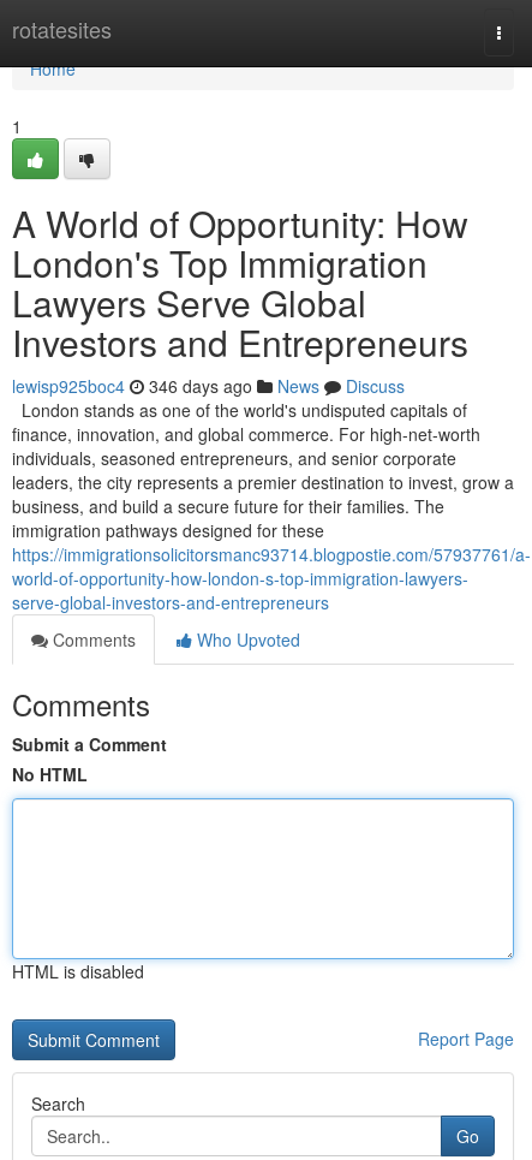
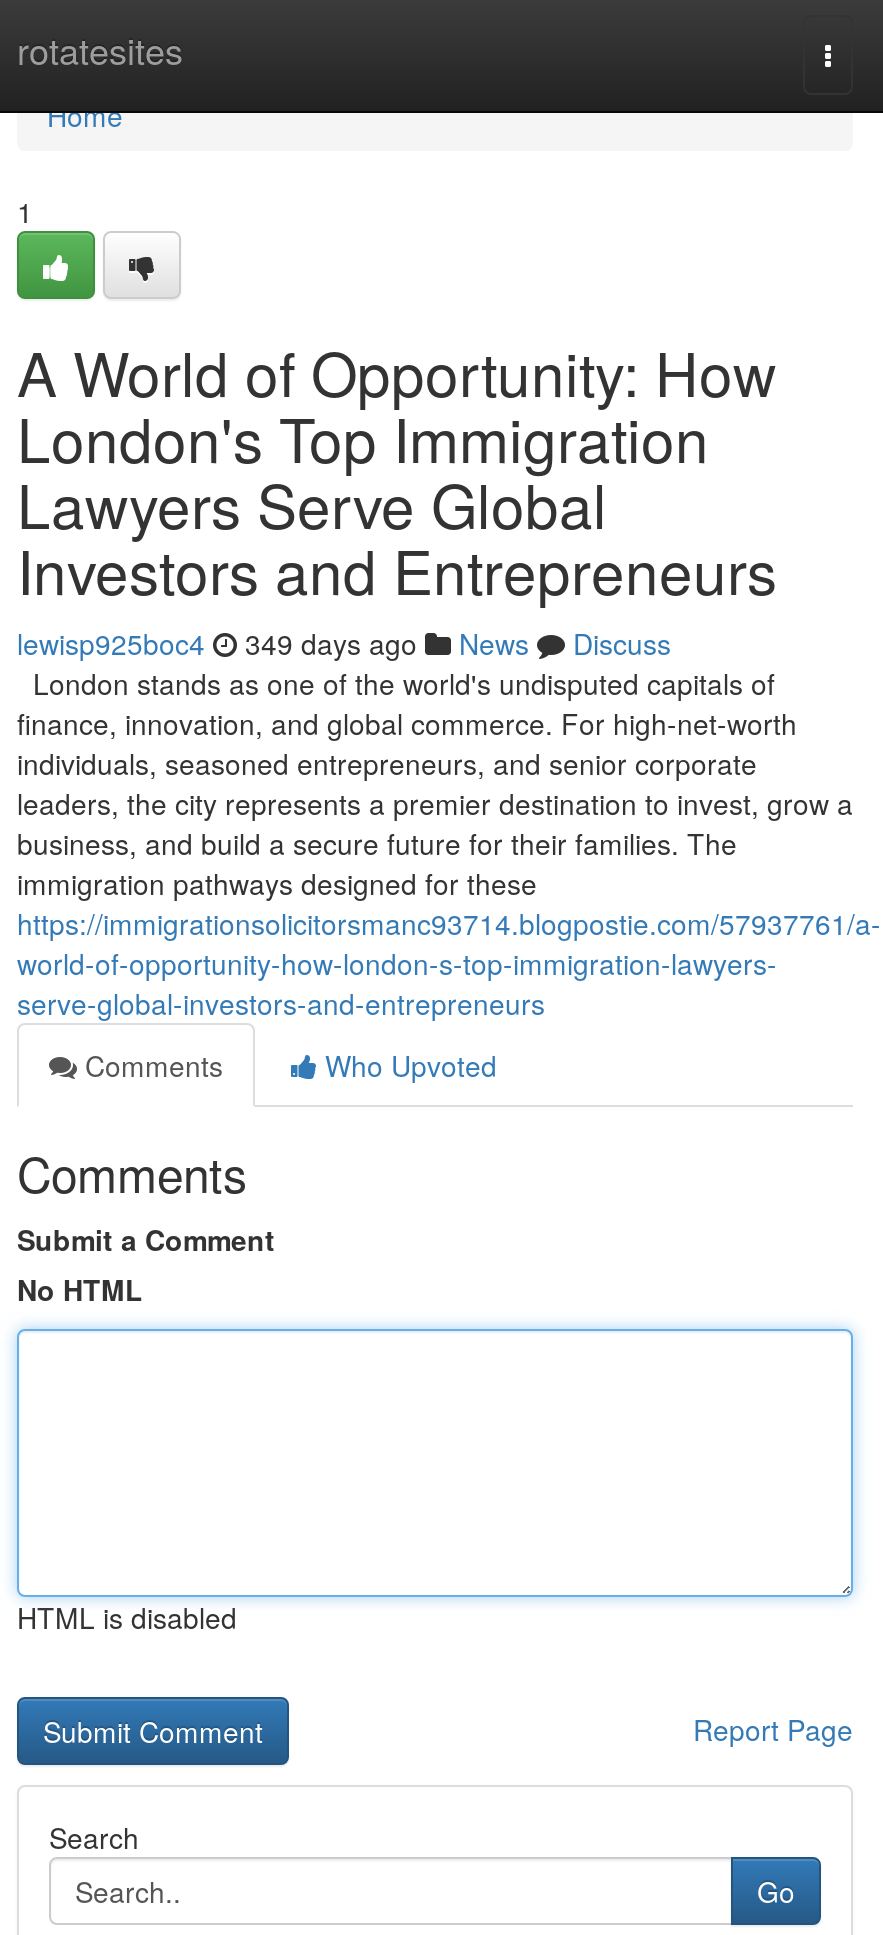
[12,374,405,398] lewisp925boc4 346 days ago News Discuss -> [17,623,671,663] lewisp925boc4 349 days ago News Discuss

